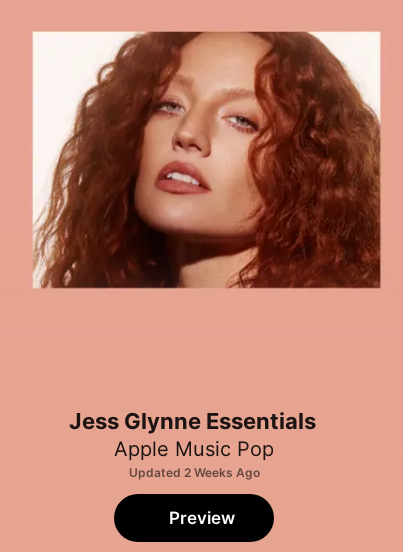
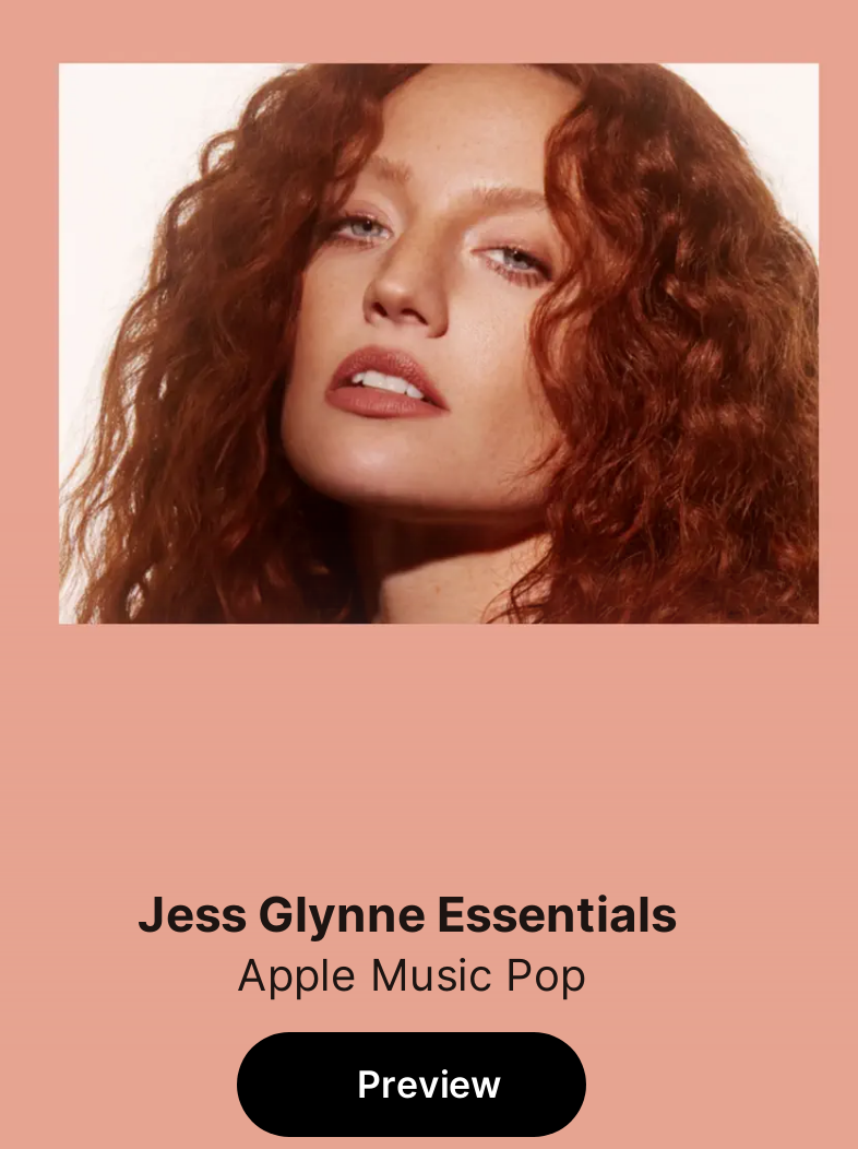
[128,465,259,480] Updated 2 Weeks Ago -> none

